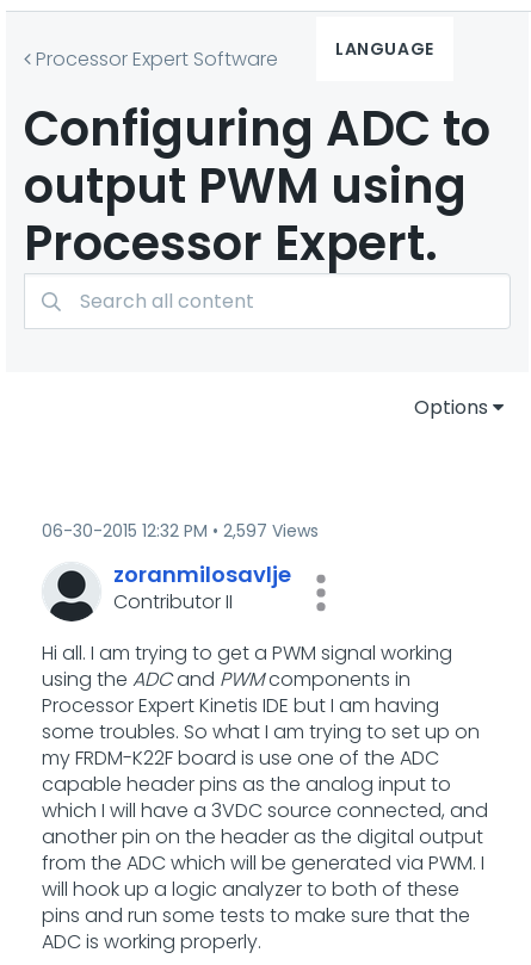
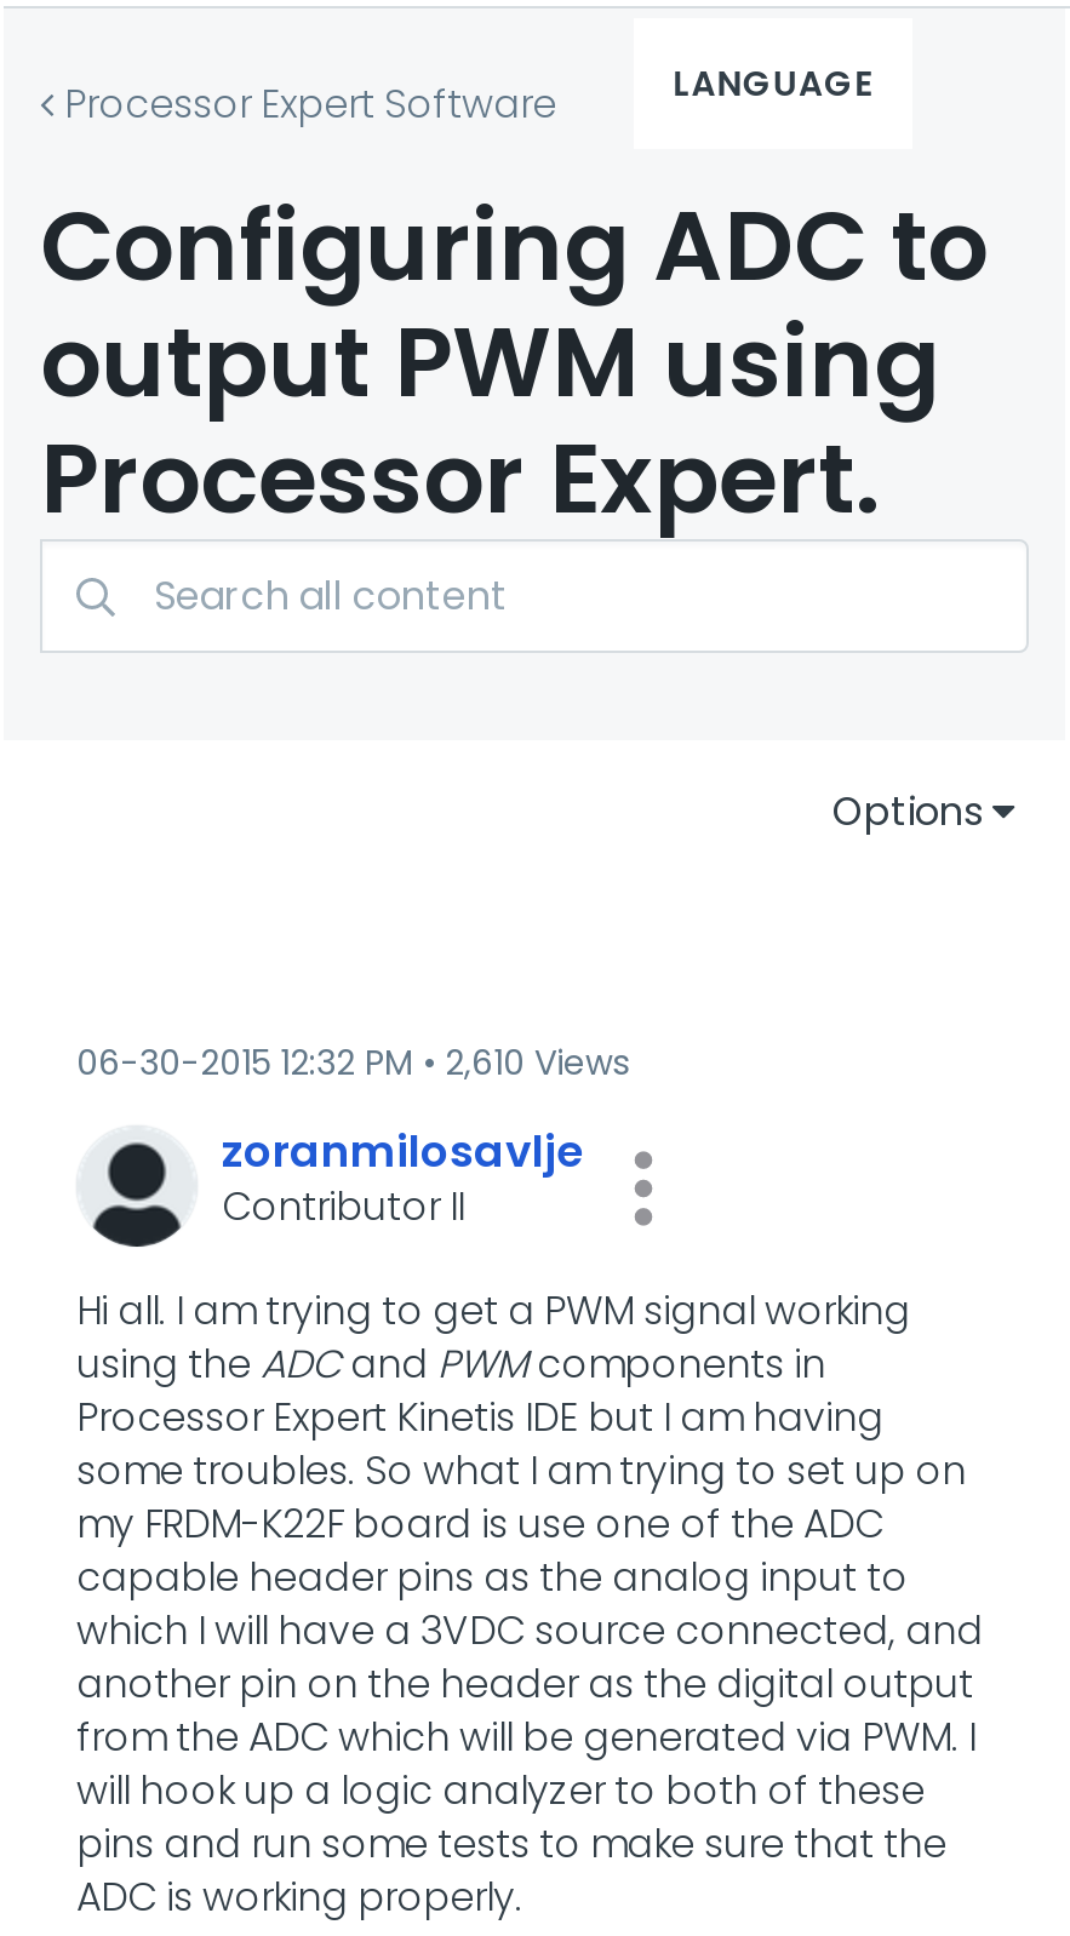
[42,519,319,543] 06-30-2015 12:32 PM 2,597 Views -> [76,1038,629,1087] 06-30-2015 12:32 PM 2,610 Views

